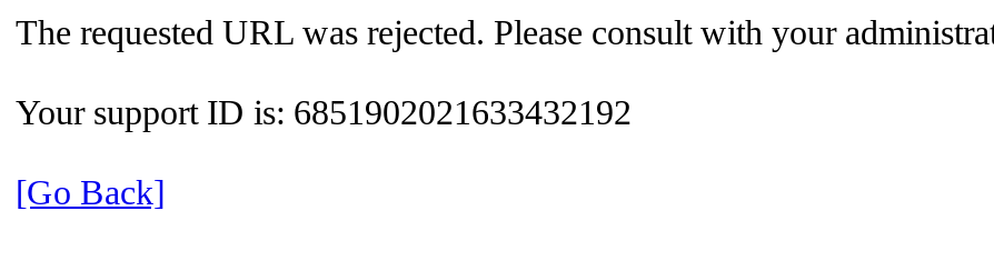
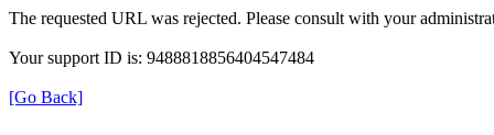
[16,93,632,131] Your support ID is: 6851902021633432192 -> [9,48,314,67] Your support ID is: 9488818856404547484

